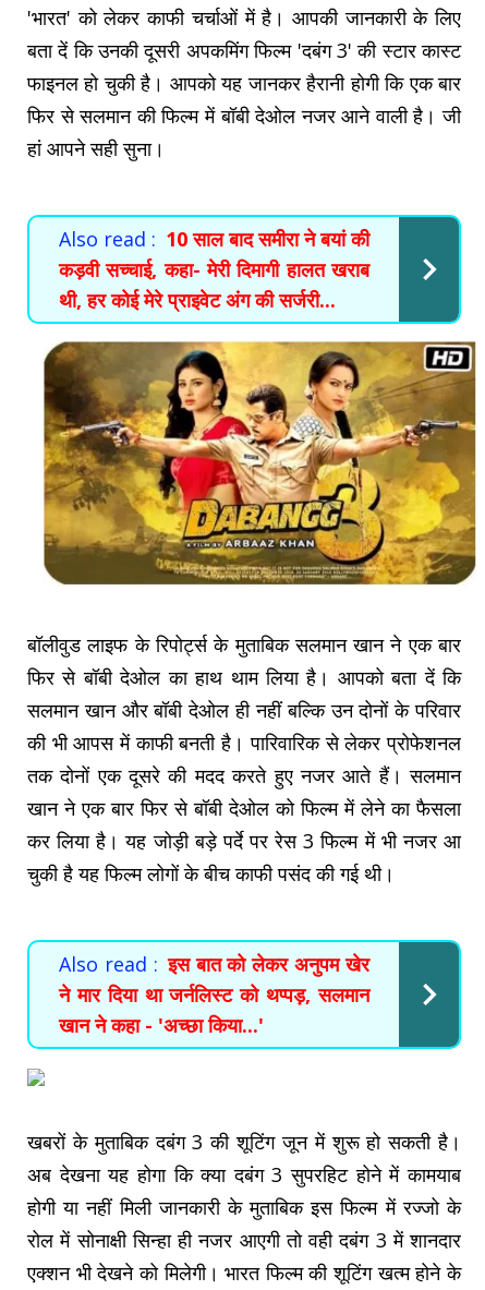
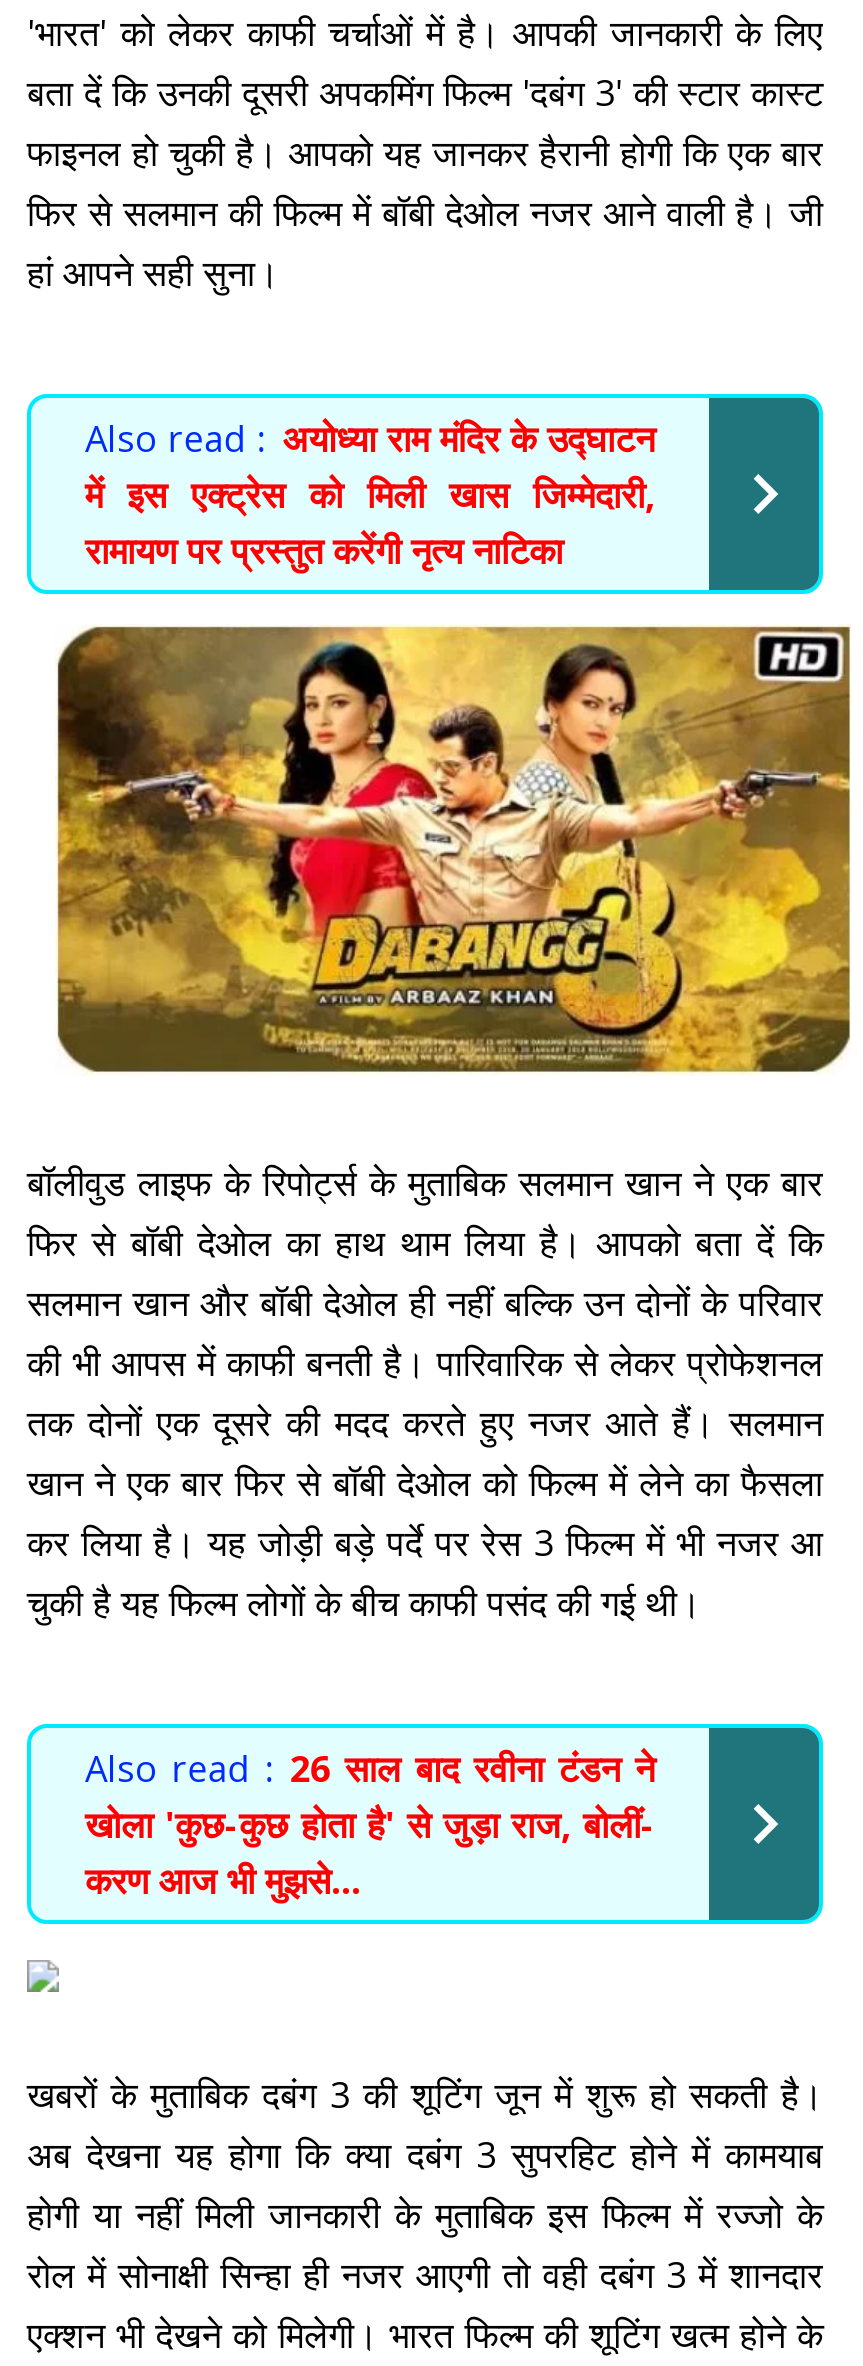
[59,225,369,312] Also read : 10 साल बाद समीरा ने बयां की | कड़वी सच्चाई, कहा- मेरी दिमागी हालत खराब | थी, हर कोई मेरे प्राइवेट अंग की सर्जरी... -> [85,413,655,573] Also read : अयोध्या राम मंदिर के उद्घाटन | में इस एक्ट्रेस को मिली खास जिम्मेदारी, | रामायण पर प्रस्तुत करेंगी नृत्य नाटिका
[59,951,369,1038] Also read : इस बात को लेकर अनुपम खेर | ने मार दिया था जर्नलिस्ट को थप्पड़, सलमान | खान ने कहा - 'अच्छा किया...' -> [85,1744,655,1904] Also read : 26 साल बाद रवीना टंडन ने | खोला 'कुछ-कुछ होता है' से जुड़ा राज, बोलीं- | करण आज भी मुझसे...

